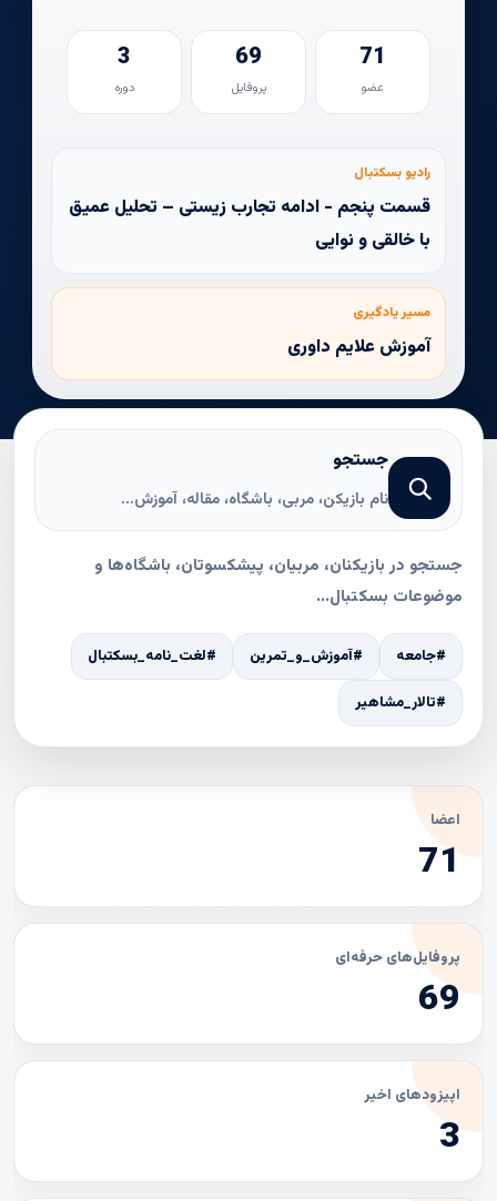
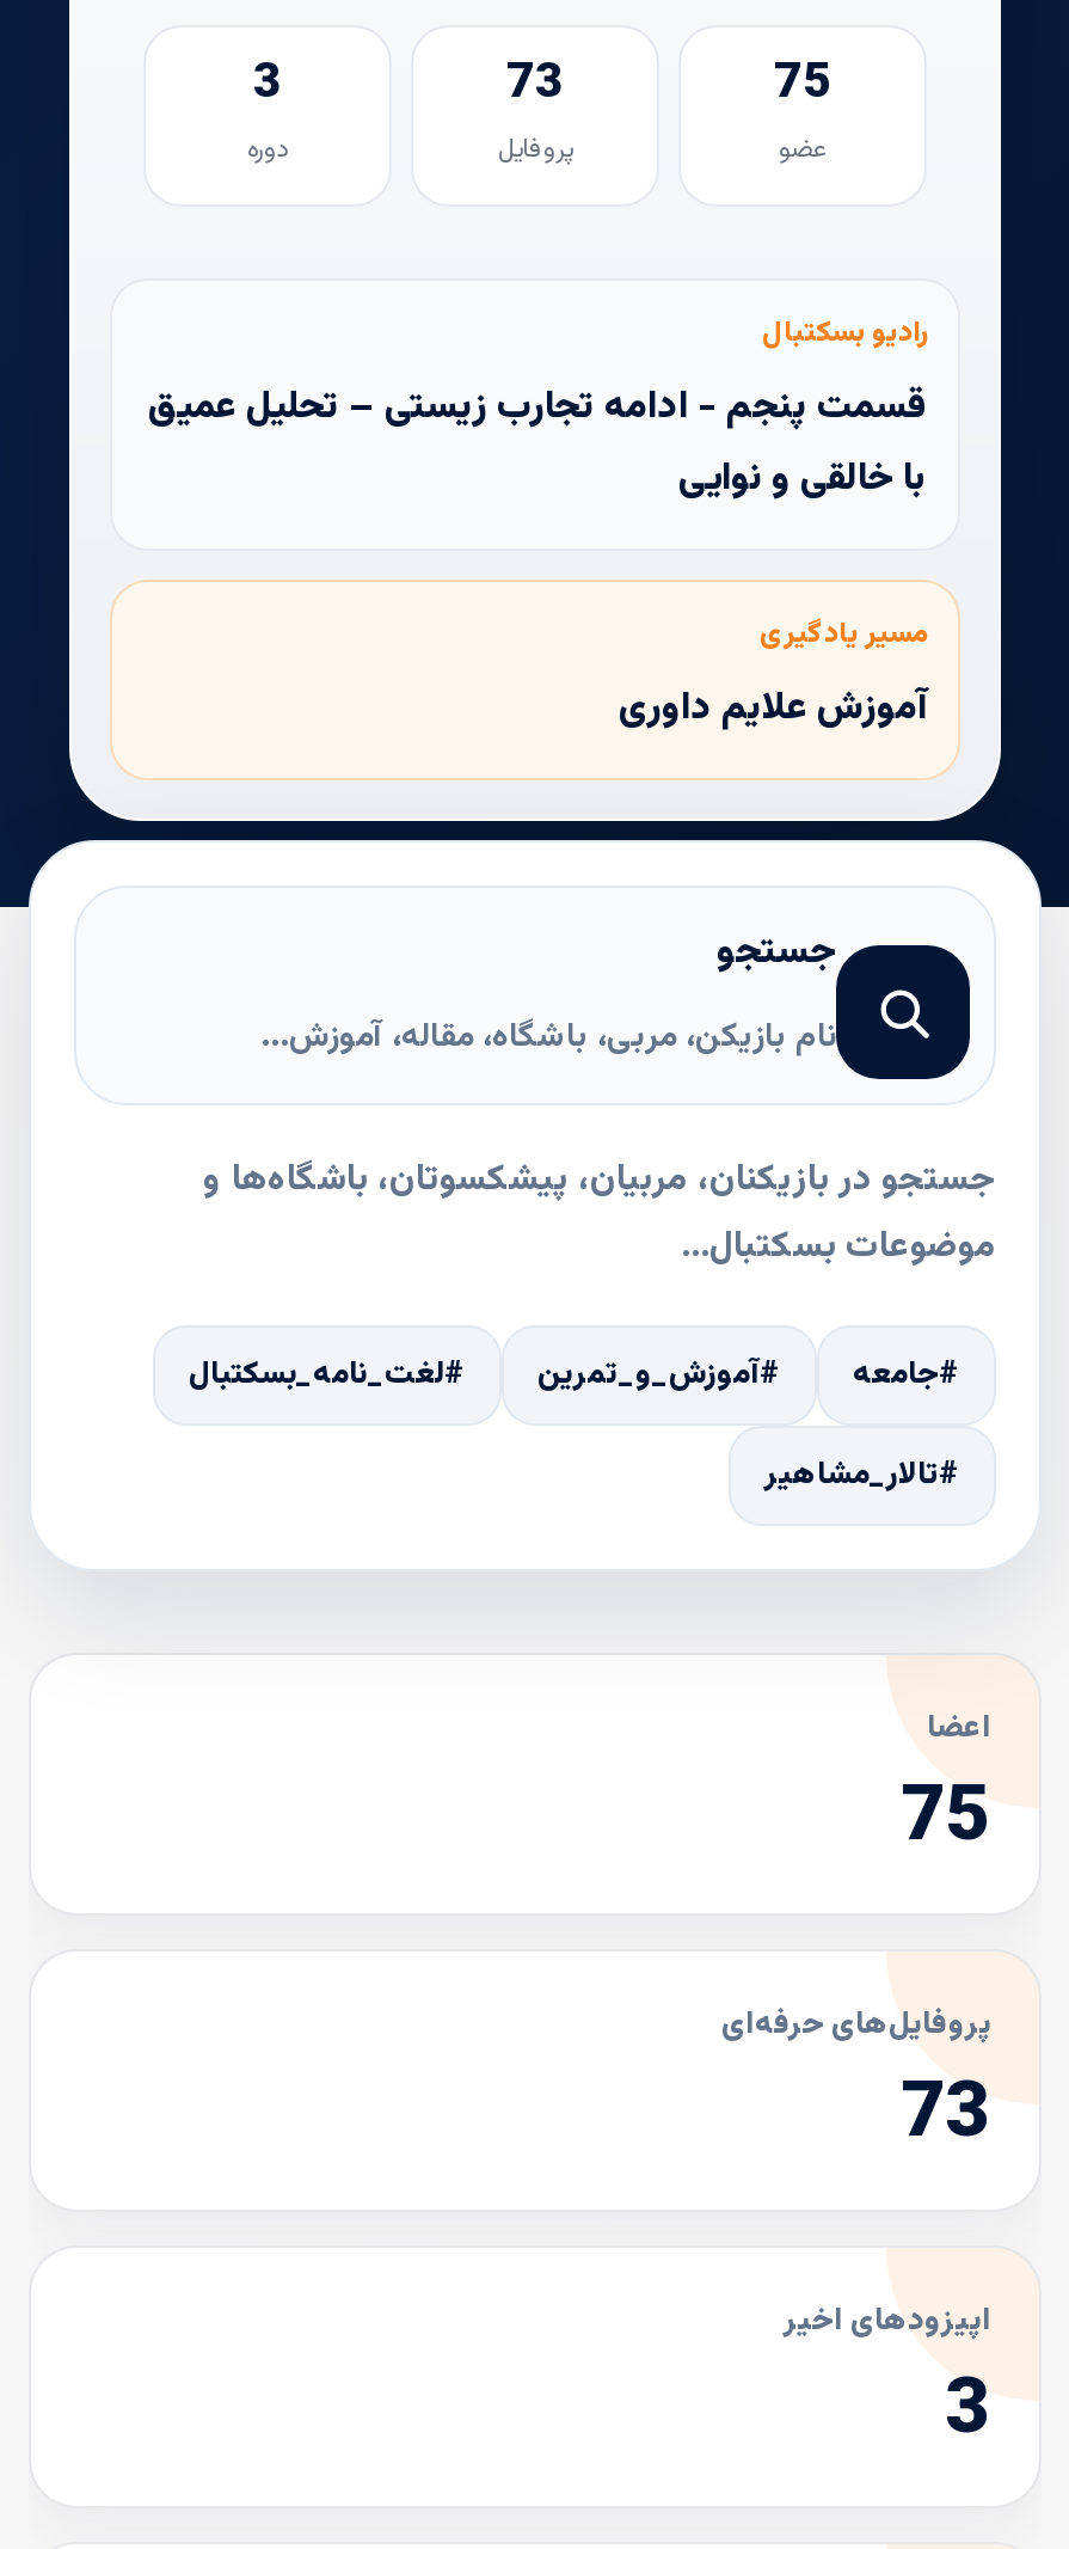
[235,40,262,75] 69 -> [506,47,564,123] 73
[359,40,386,75] 71 -> [774,47,831,123] 75
[418,835,460,890] 71 -> [901,1760,991,1880] 75
[418,973,460,1028] 69 -> [901,2057,991,2176] 73

